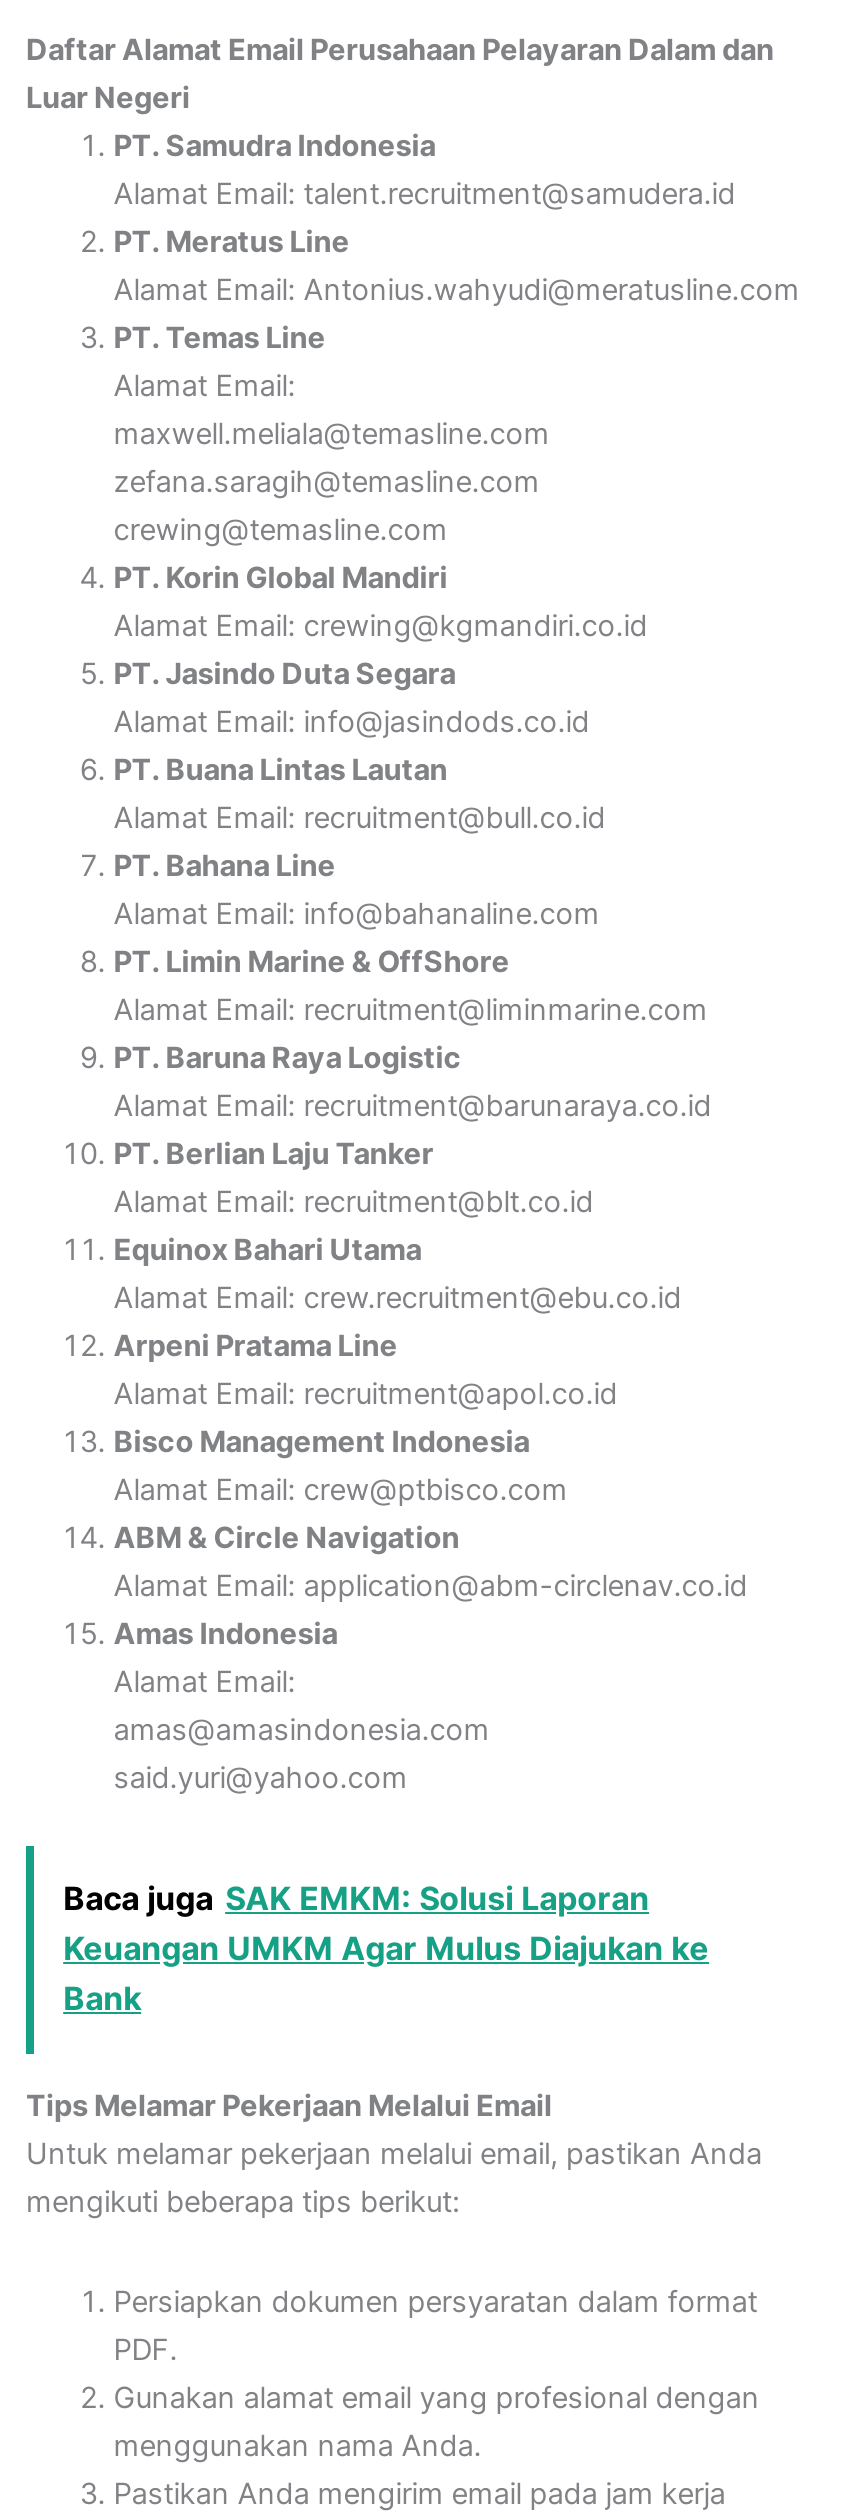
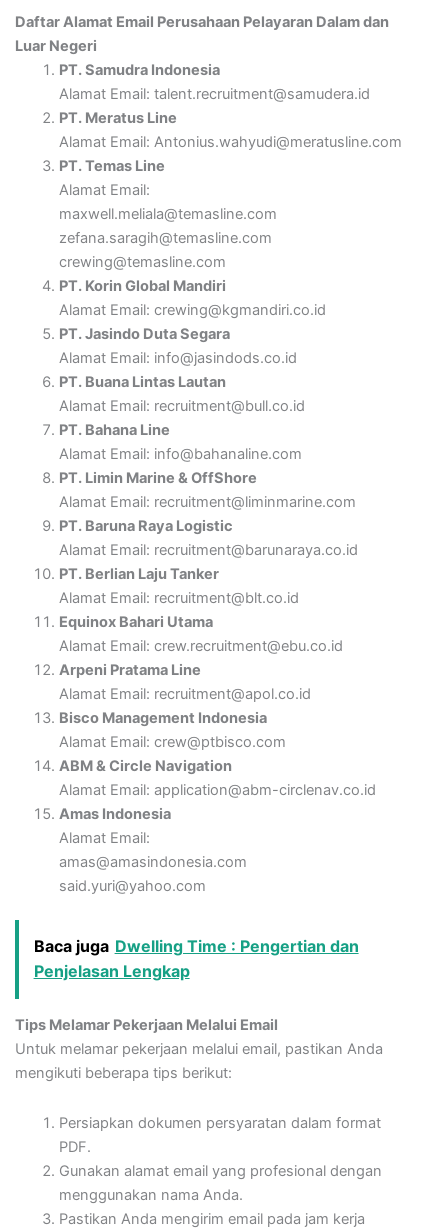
[63,1878,709,2018] Baca juga SAK EMKM: Solusi Laporan | Keuangan UMKM Agar Mulus Diajukan ke | Bank -> [34,936,359,981] Baca juga Dwelling Time : Pengertian dan | Penjelasan Lengkap

